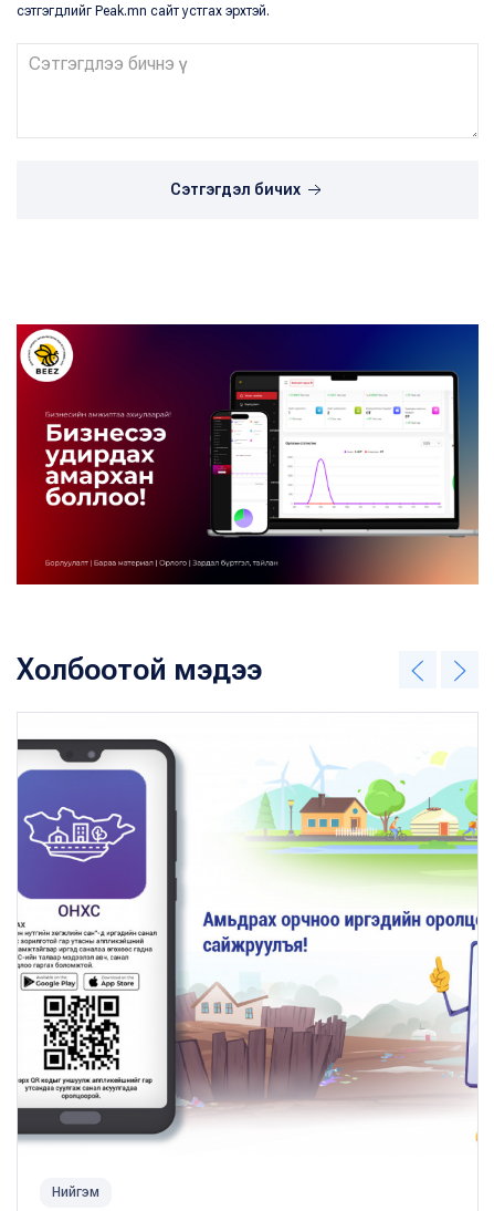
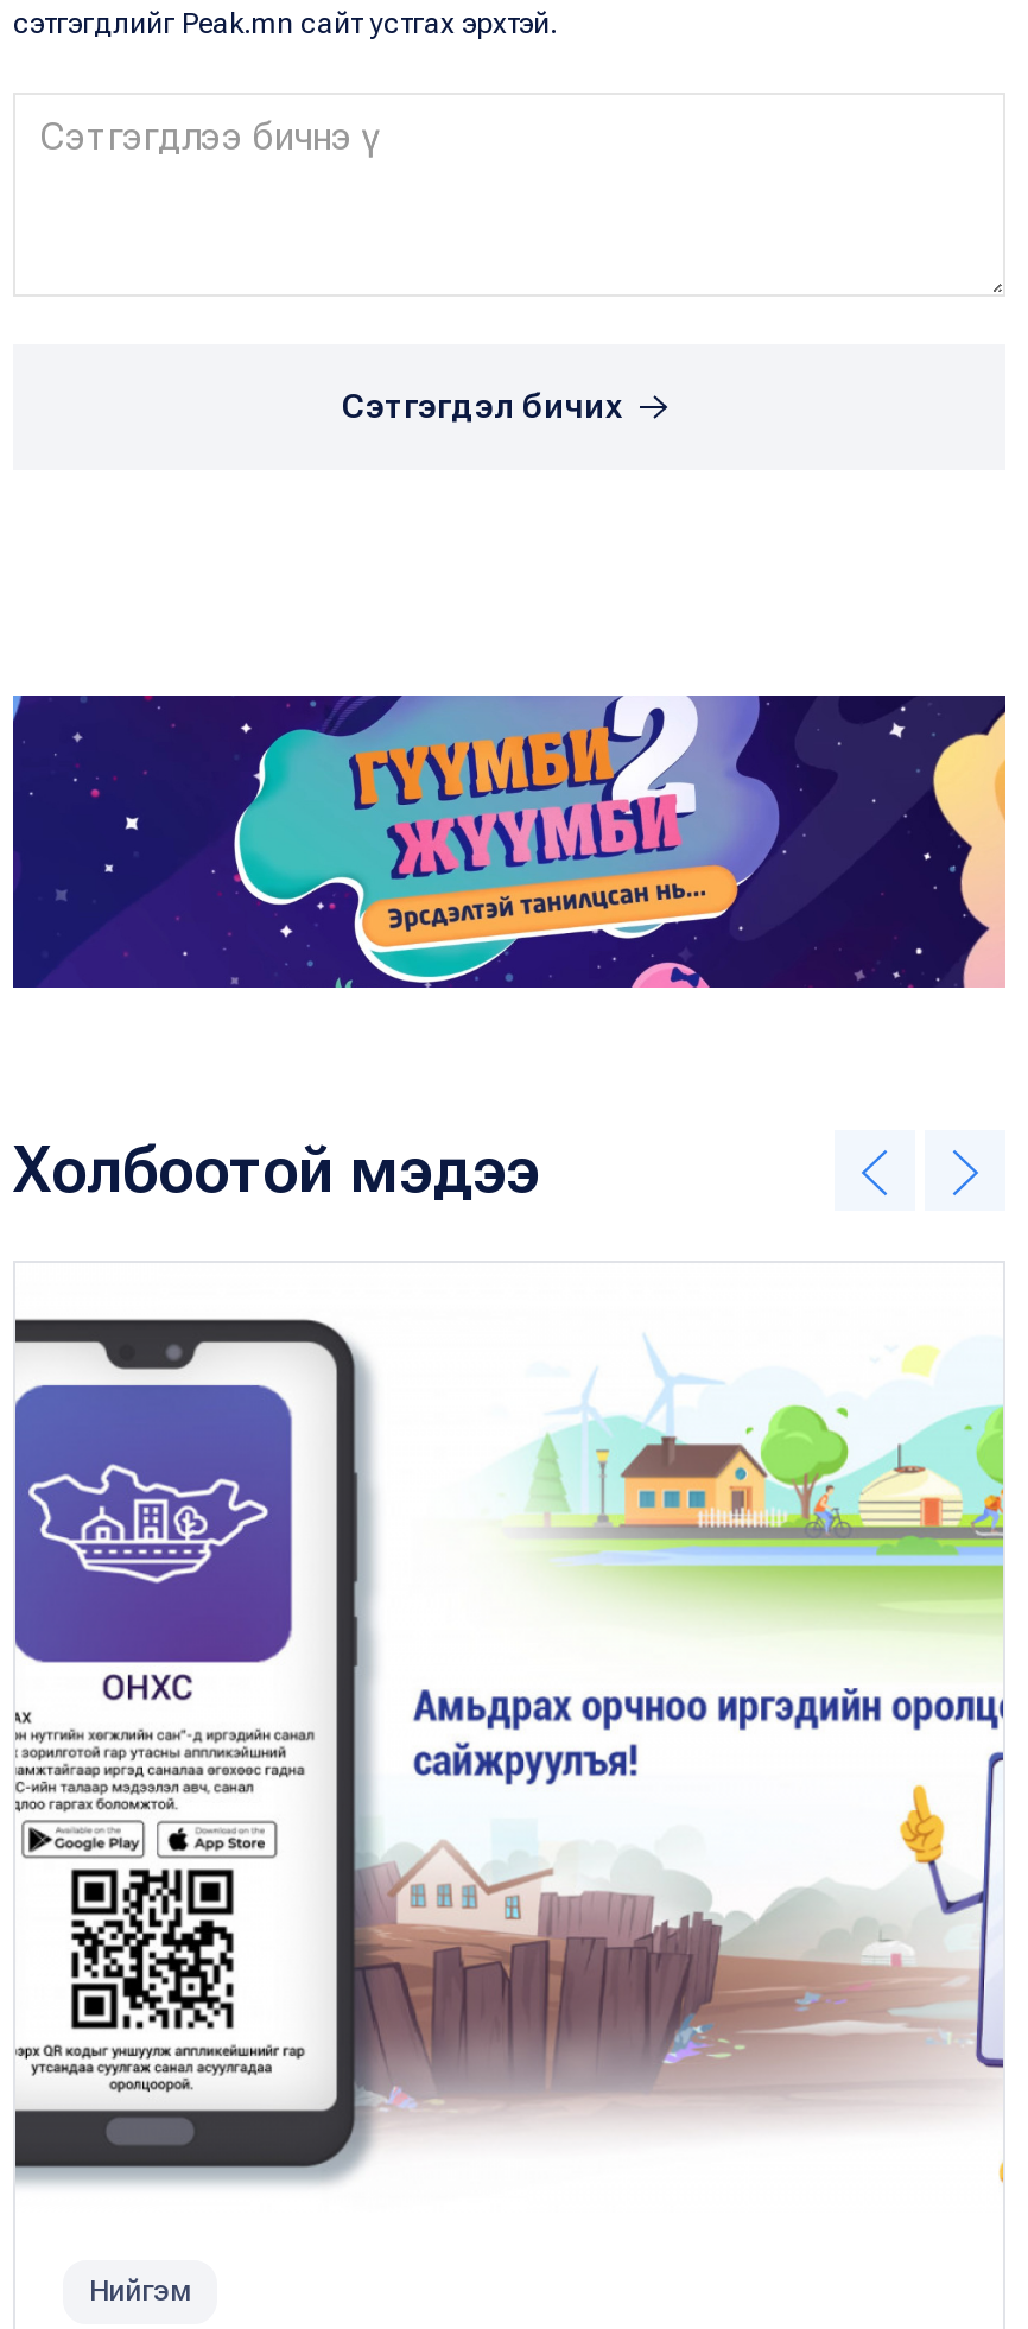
[15,323,480,586] [image] -> [11,693,1008,990] [image]

